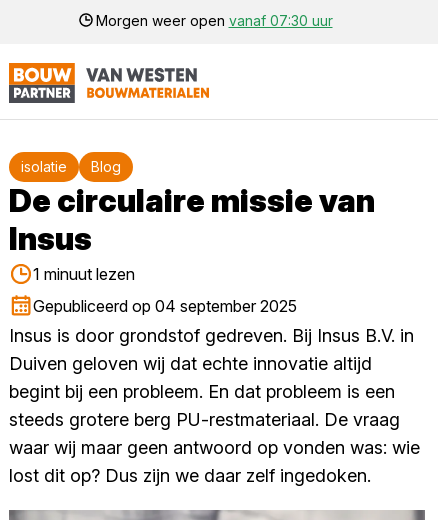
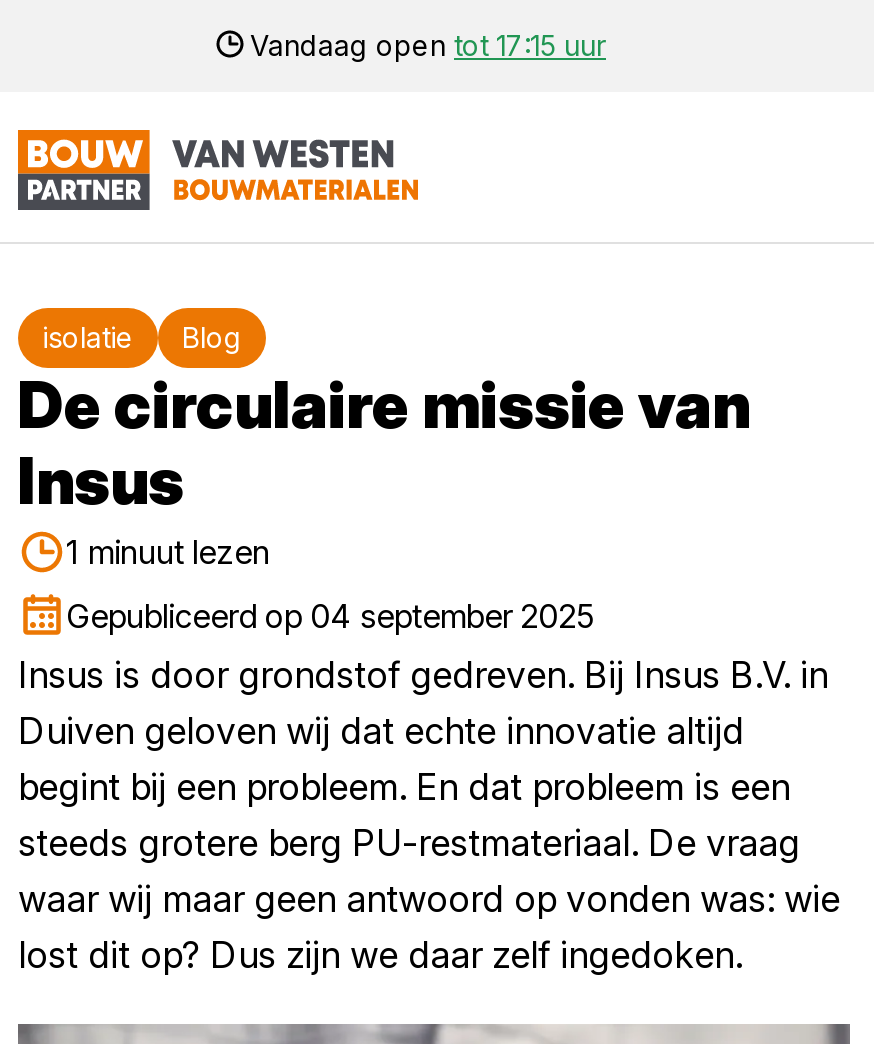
[95,11,332,28] Morgen weer open vanaf 07:30 uur -> [250,27,606,61] Vandaag open tot 17:15 uur

